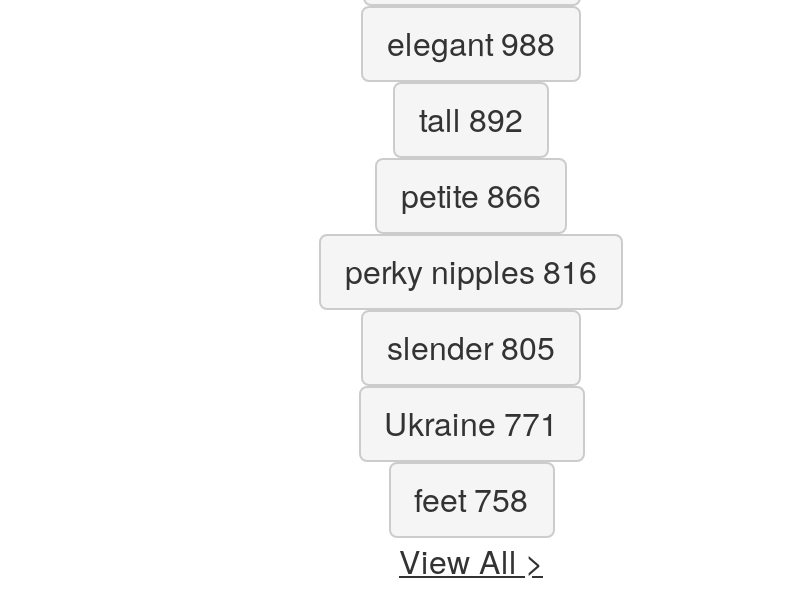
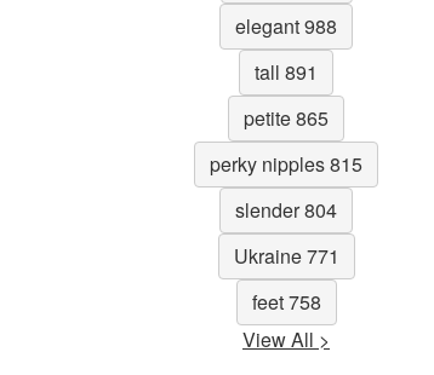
[419,95,523,141] tall 892 -> [255,58,318,85] tall 891
[401,171,541,217] petite 866 -> [244,104,329,131] petite 865
[345,247,597,293] perky nipples 816 -> [210,150,362,177] perky nipples 815
[387,323,555,369] slender 805 -> [235,195,337,223] slender 804

